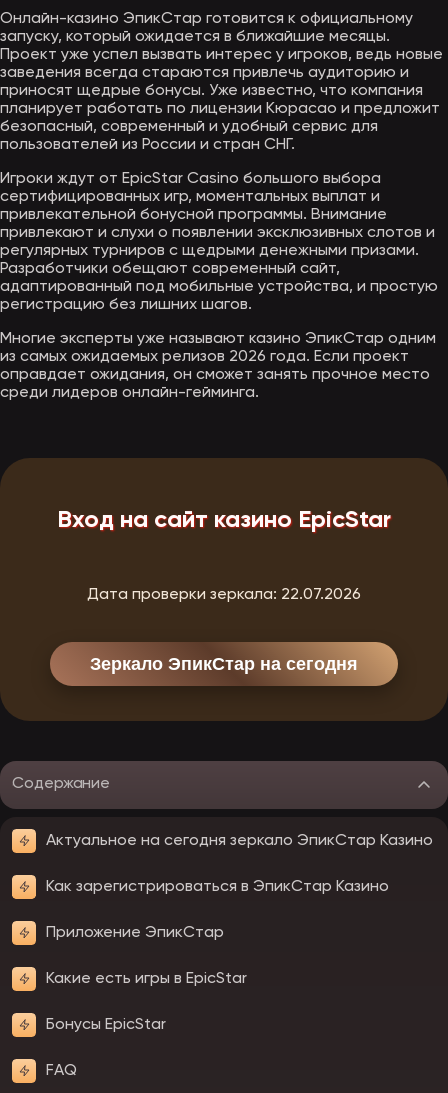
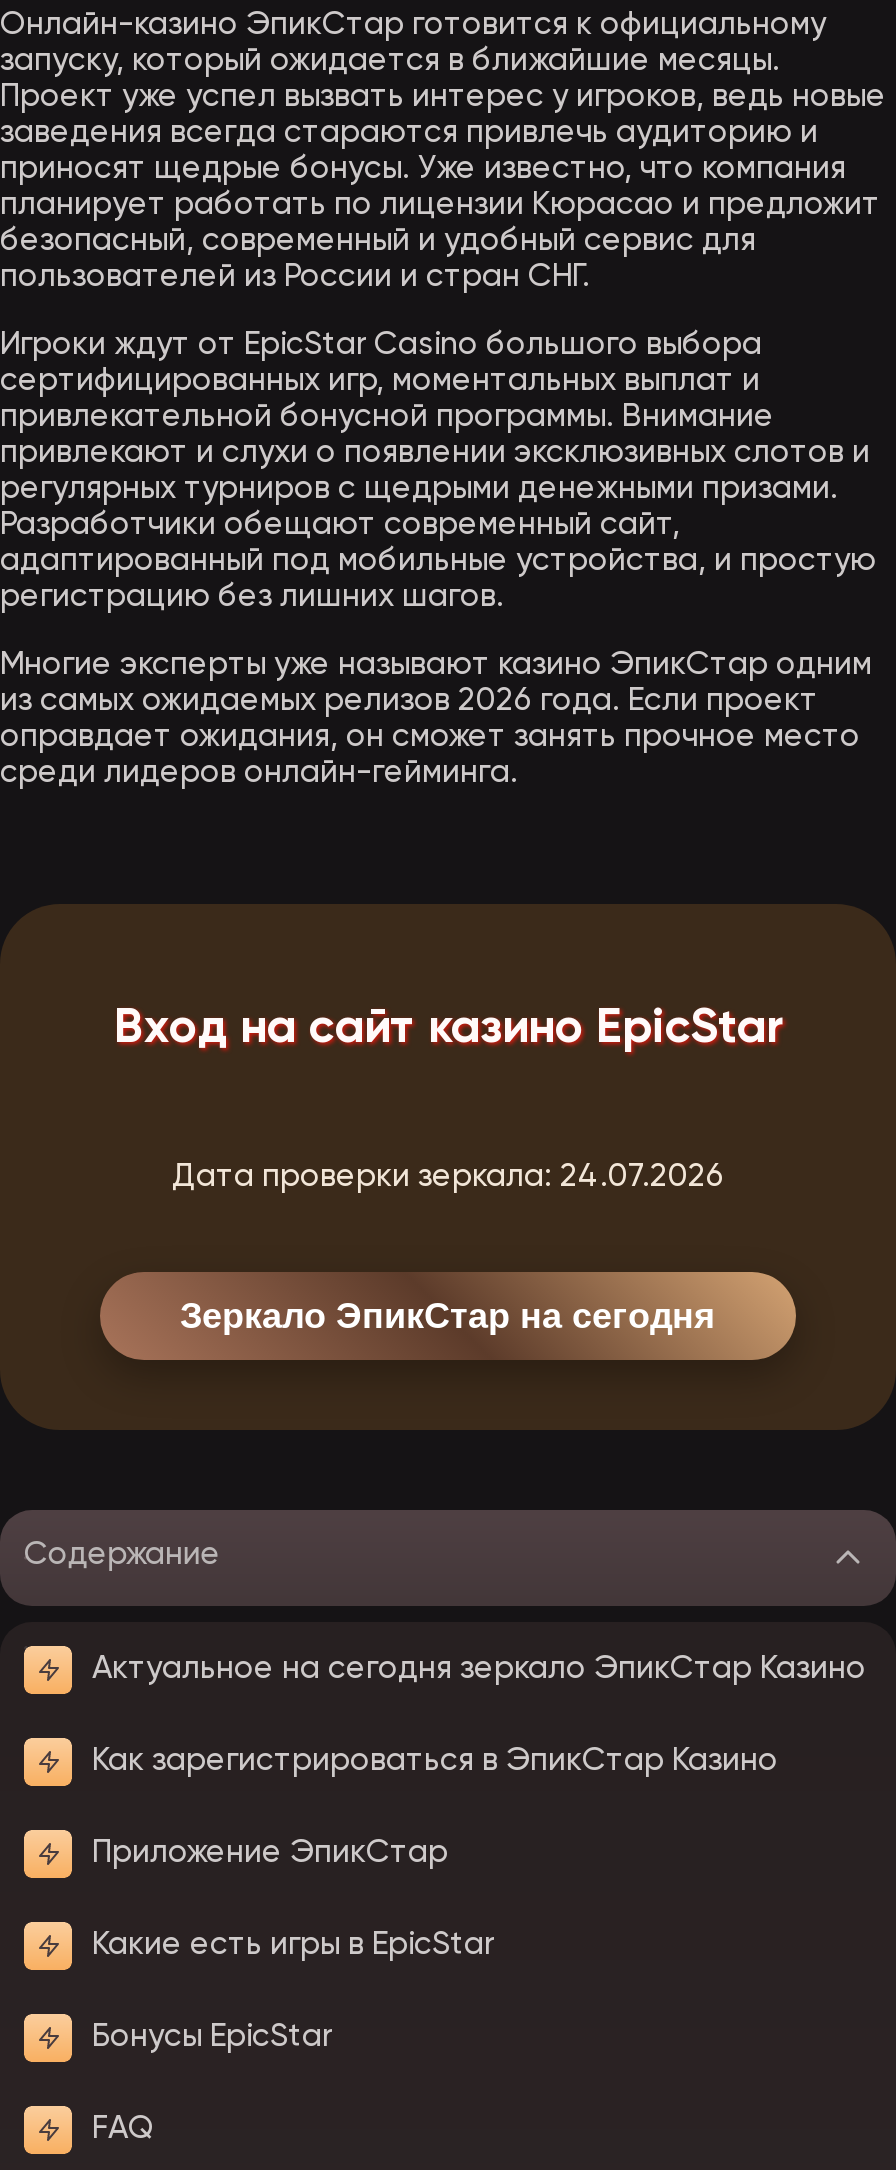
[87,587,361,603] Дата проверки зеркала: 22.07.2026 -> [172,1162,724,1194] Дата проверки зеркала: 24.07.2026

